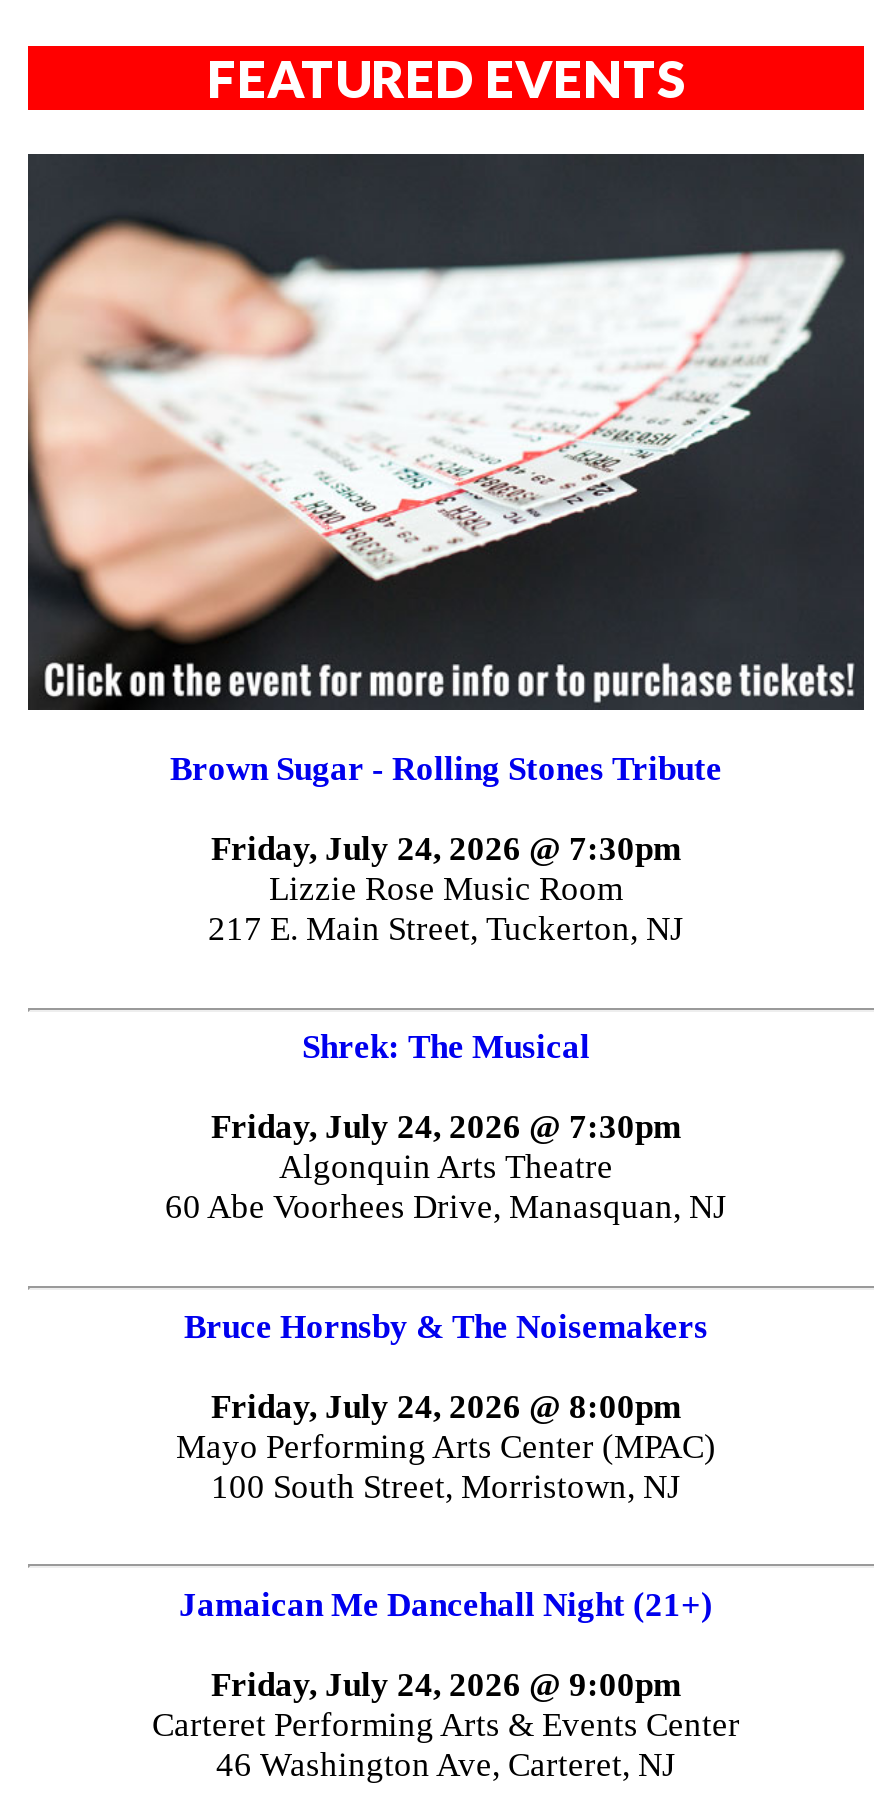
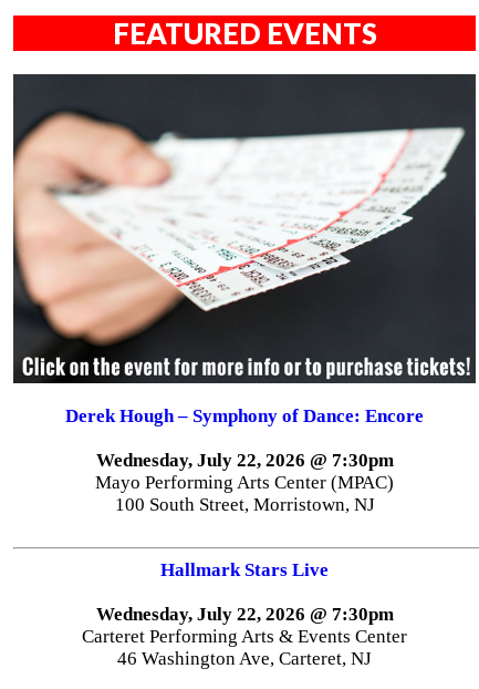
[165,751,727,1426] Brown Sugar - Rolling Stones Tribute | Friday, July 24, 2026 @ 7:30pm | Lizzie Rose Music Room | 217 E. Main Street, Tuckerton, NJ | Shrek: The Musical | Friday, July 24, 2026 @ 7:30pm | Algonquin Arts Theatre | 60 Abe Voorhees Drive, Manasquan, NJ | Bruce Hornsby & The Noisemakers | Friday, July 24, 2026 @ 8:00pm -> [65,405,424,470] Derek Hough – Symphony of Dance: Encore | Wednesday, July 22, 2026 @ 7:30pm
[179,1586,713,1624] Jamaican Me Dancehall Night (21+) -> [160,559,329,580] Hallmark Stars Live
[211,1666,681,1704] Friday, July 24, 2026 @ 9:00pm -> [96,603,393,624] Wednesday, July 22, 2026 @ 7:30pm

